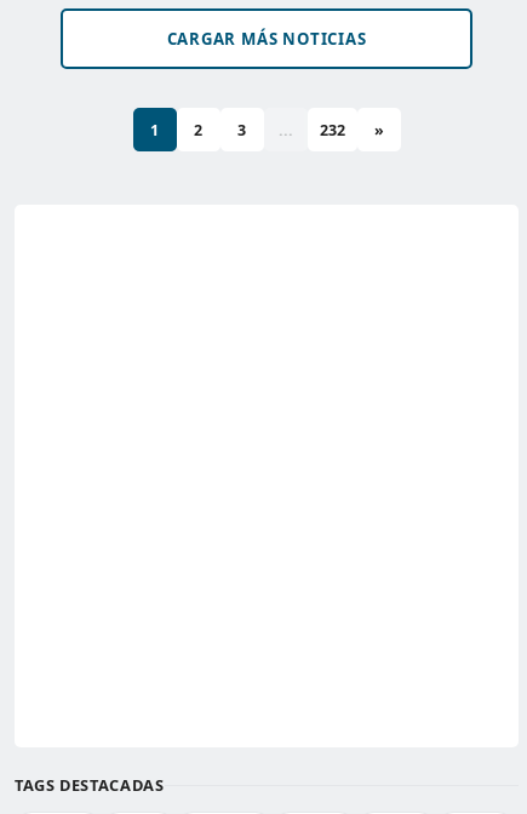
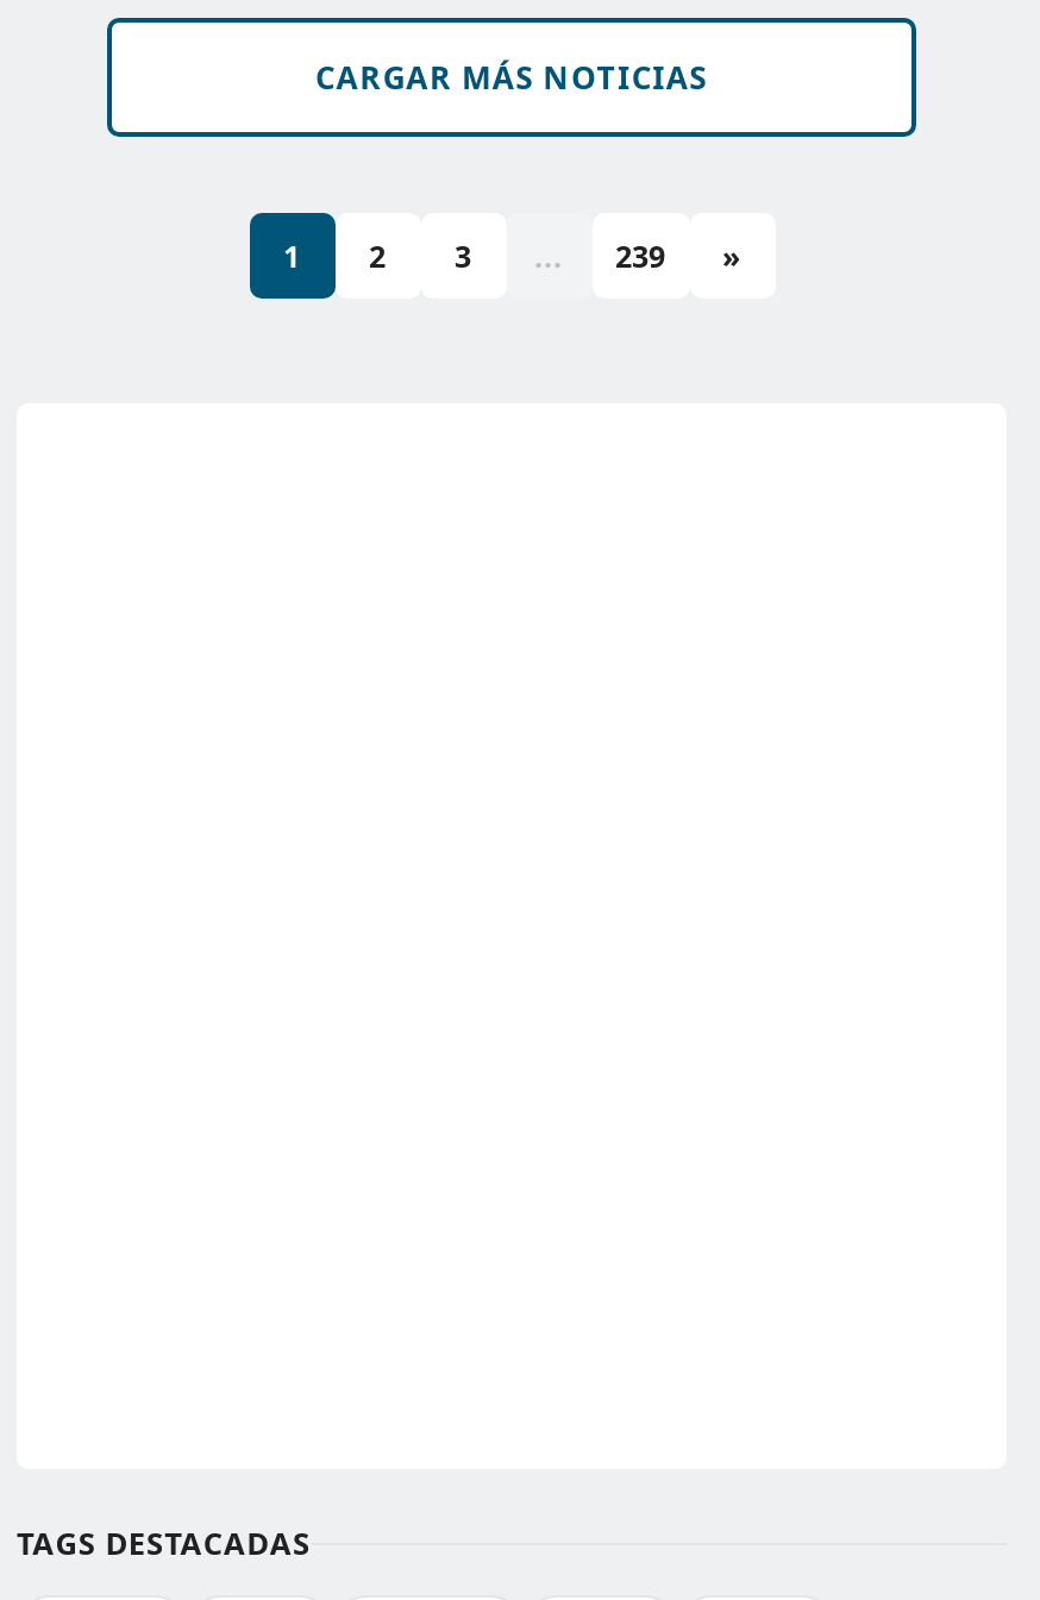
[319,119,345,140] 232 -> [615,236,665,276] 239

